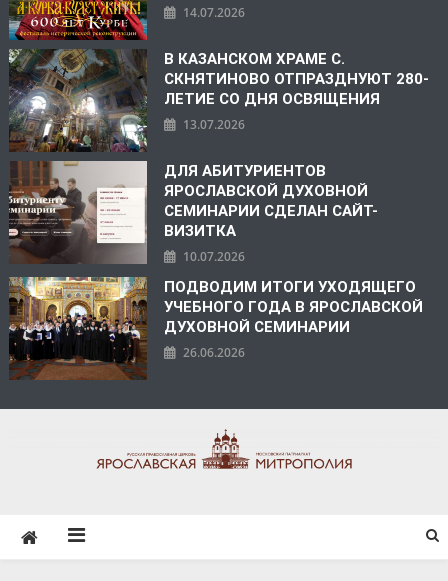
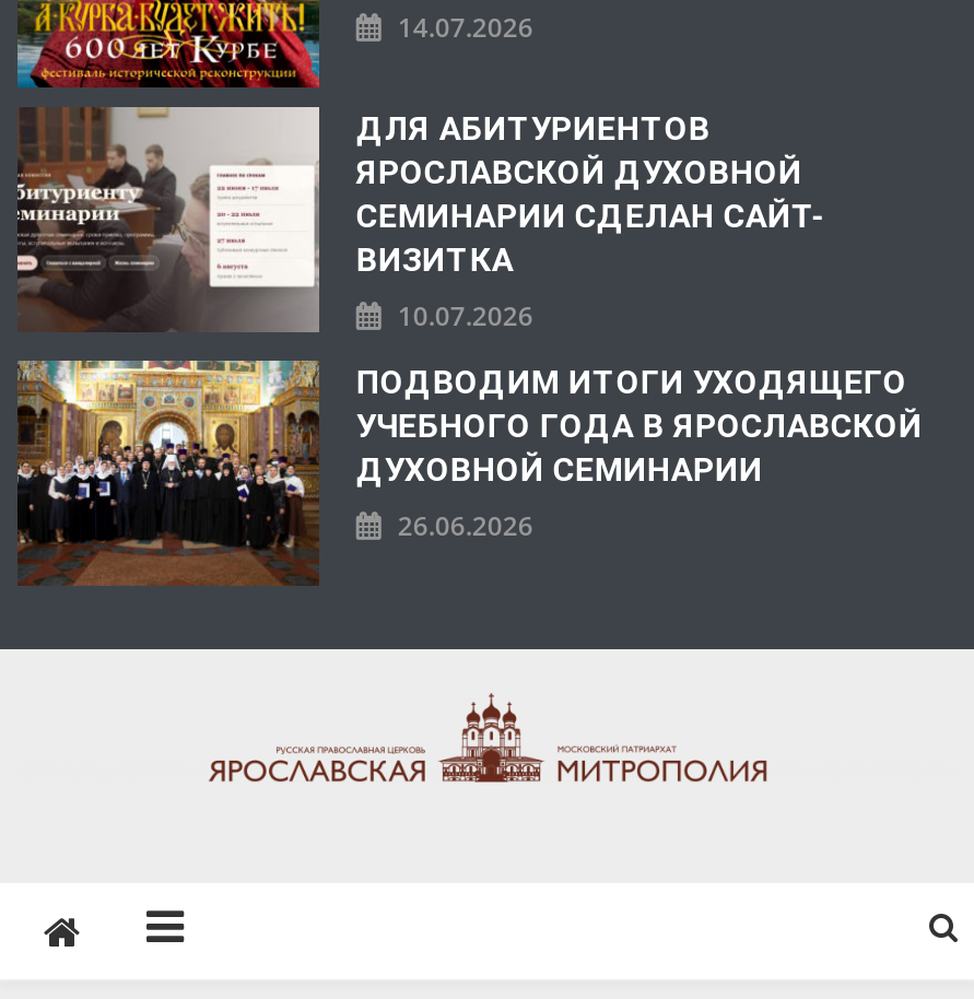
[8,49,429,152] [image] | В КАЗАНСКОМ ХРАМЕ С. | СКНЯТИНОВО ОТПРАЗДНУЮТ 280- | ЛЕТИЕ СО ДНЯ ОСВЯЩЕНИЯ | 13.07.2026 -> none

